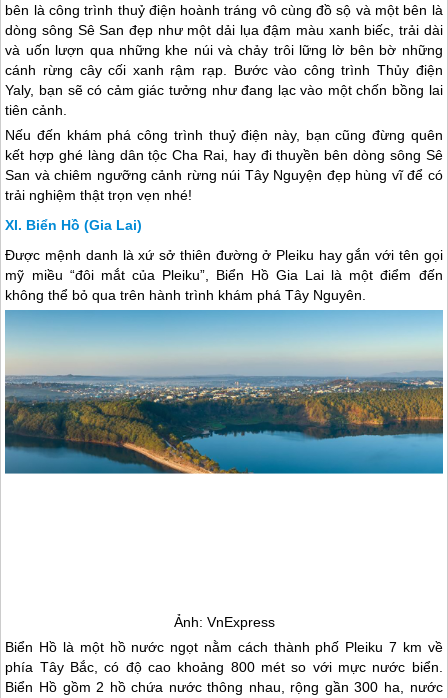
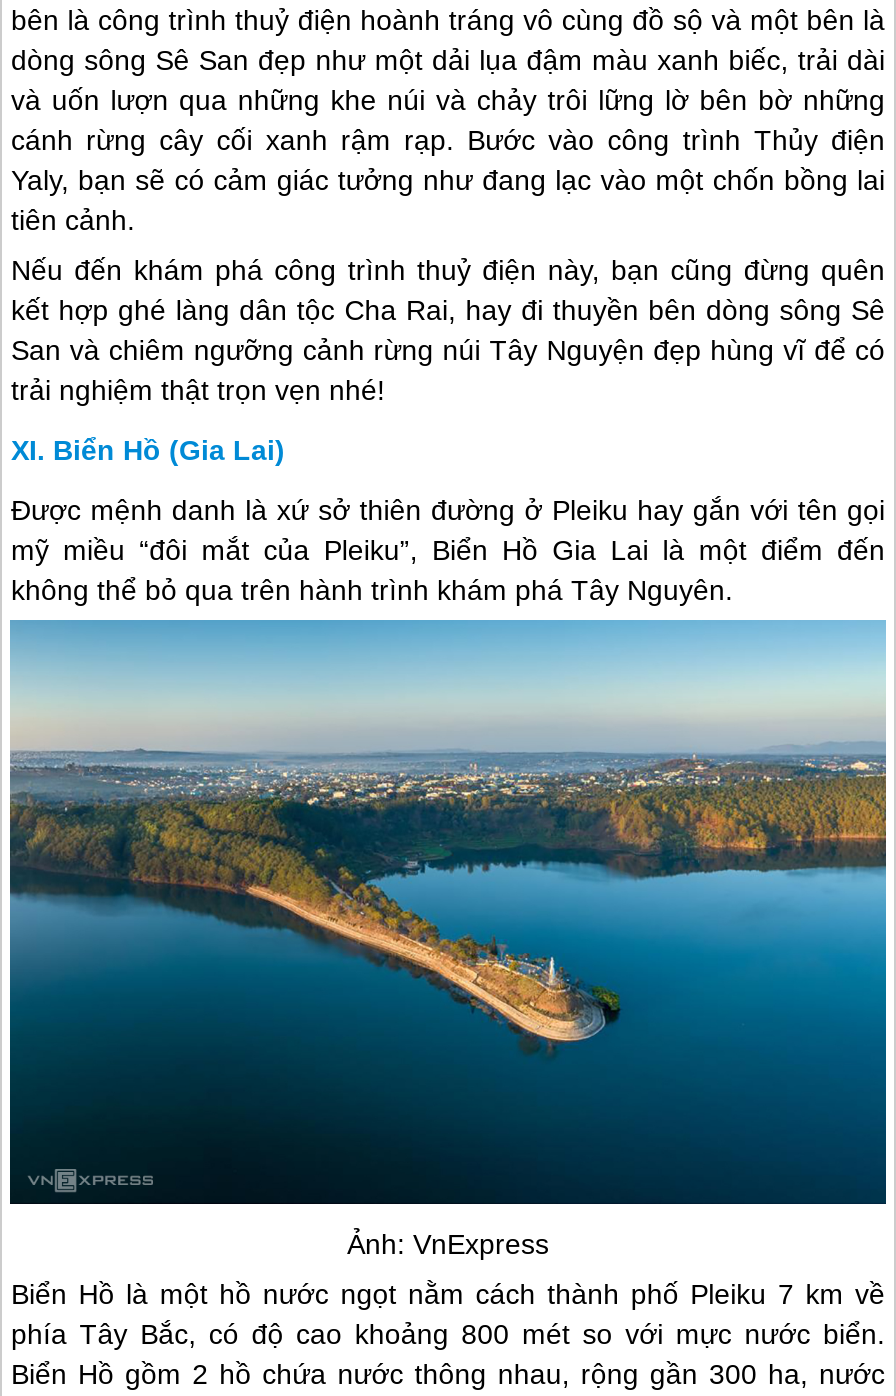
none -> [8,944,888,1206] [image]

